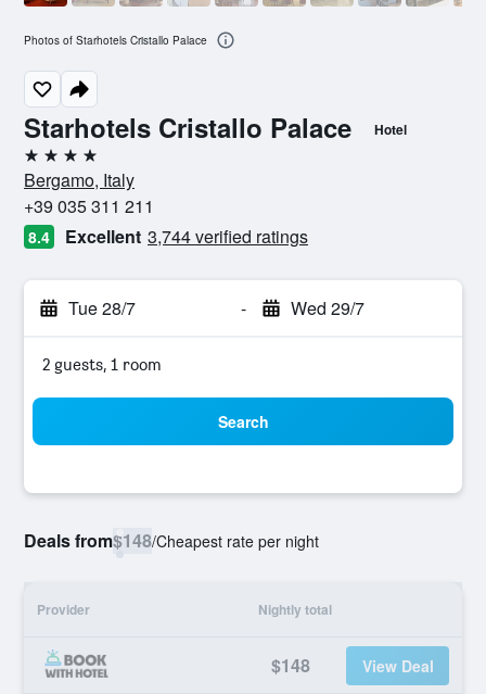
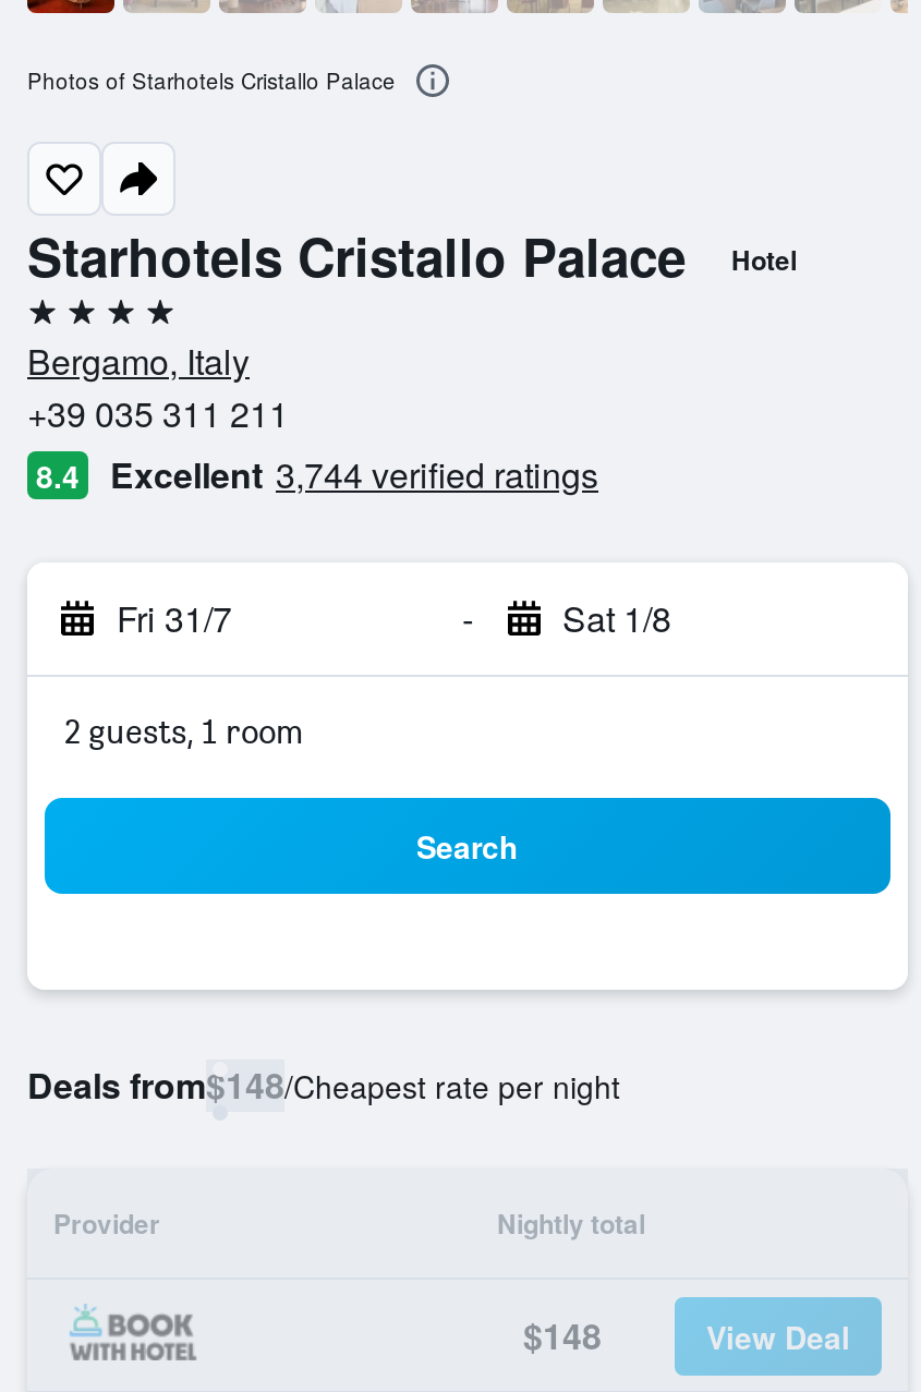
[68,295,136,320] Tue 28/7 -> [117,593,232,643] Fri 31/7
[290,295,364,320] Wed 29/7 -> [562,593,671,643] Sat 1/8

